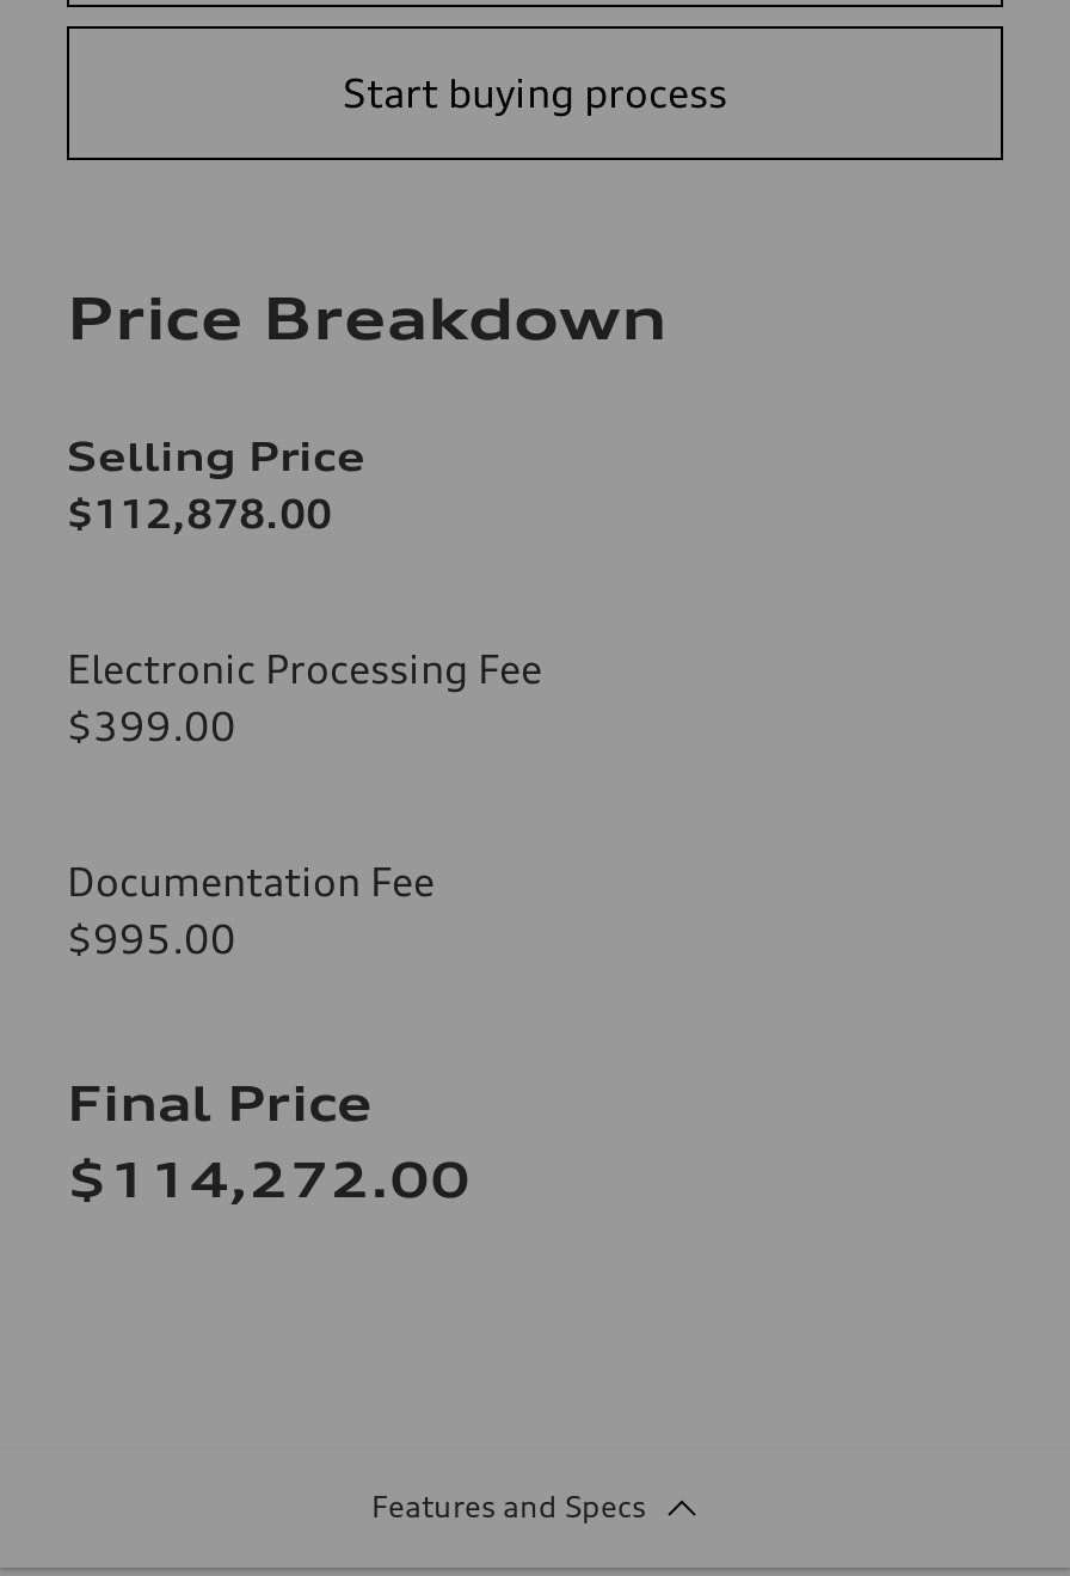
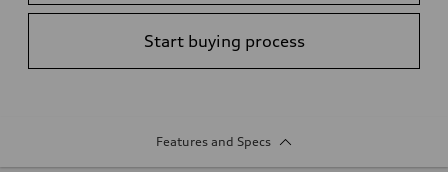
[67,282,666,1209] Price Breakdown | Selling Price | $112,878.00 | Electronic Processing Fee | $399.00 | Documentation Fee | $995.00 | Final Price | $114,272.00 -> none

